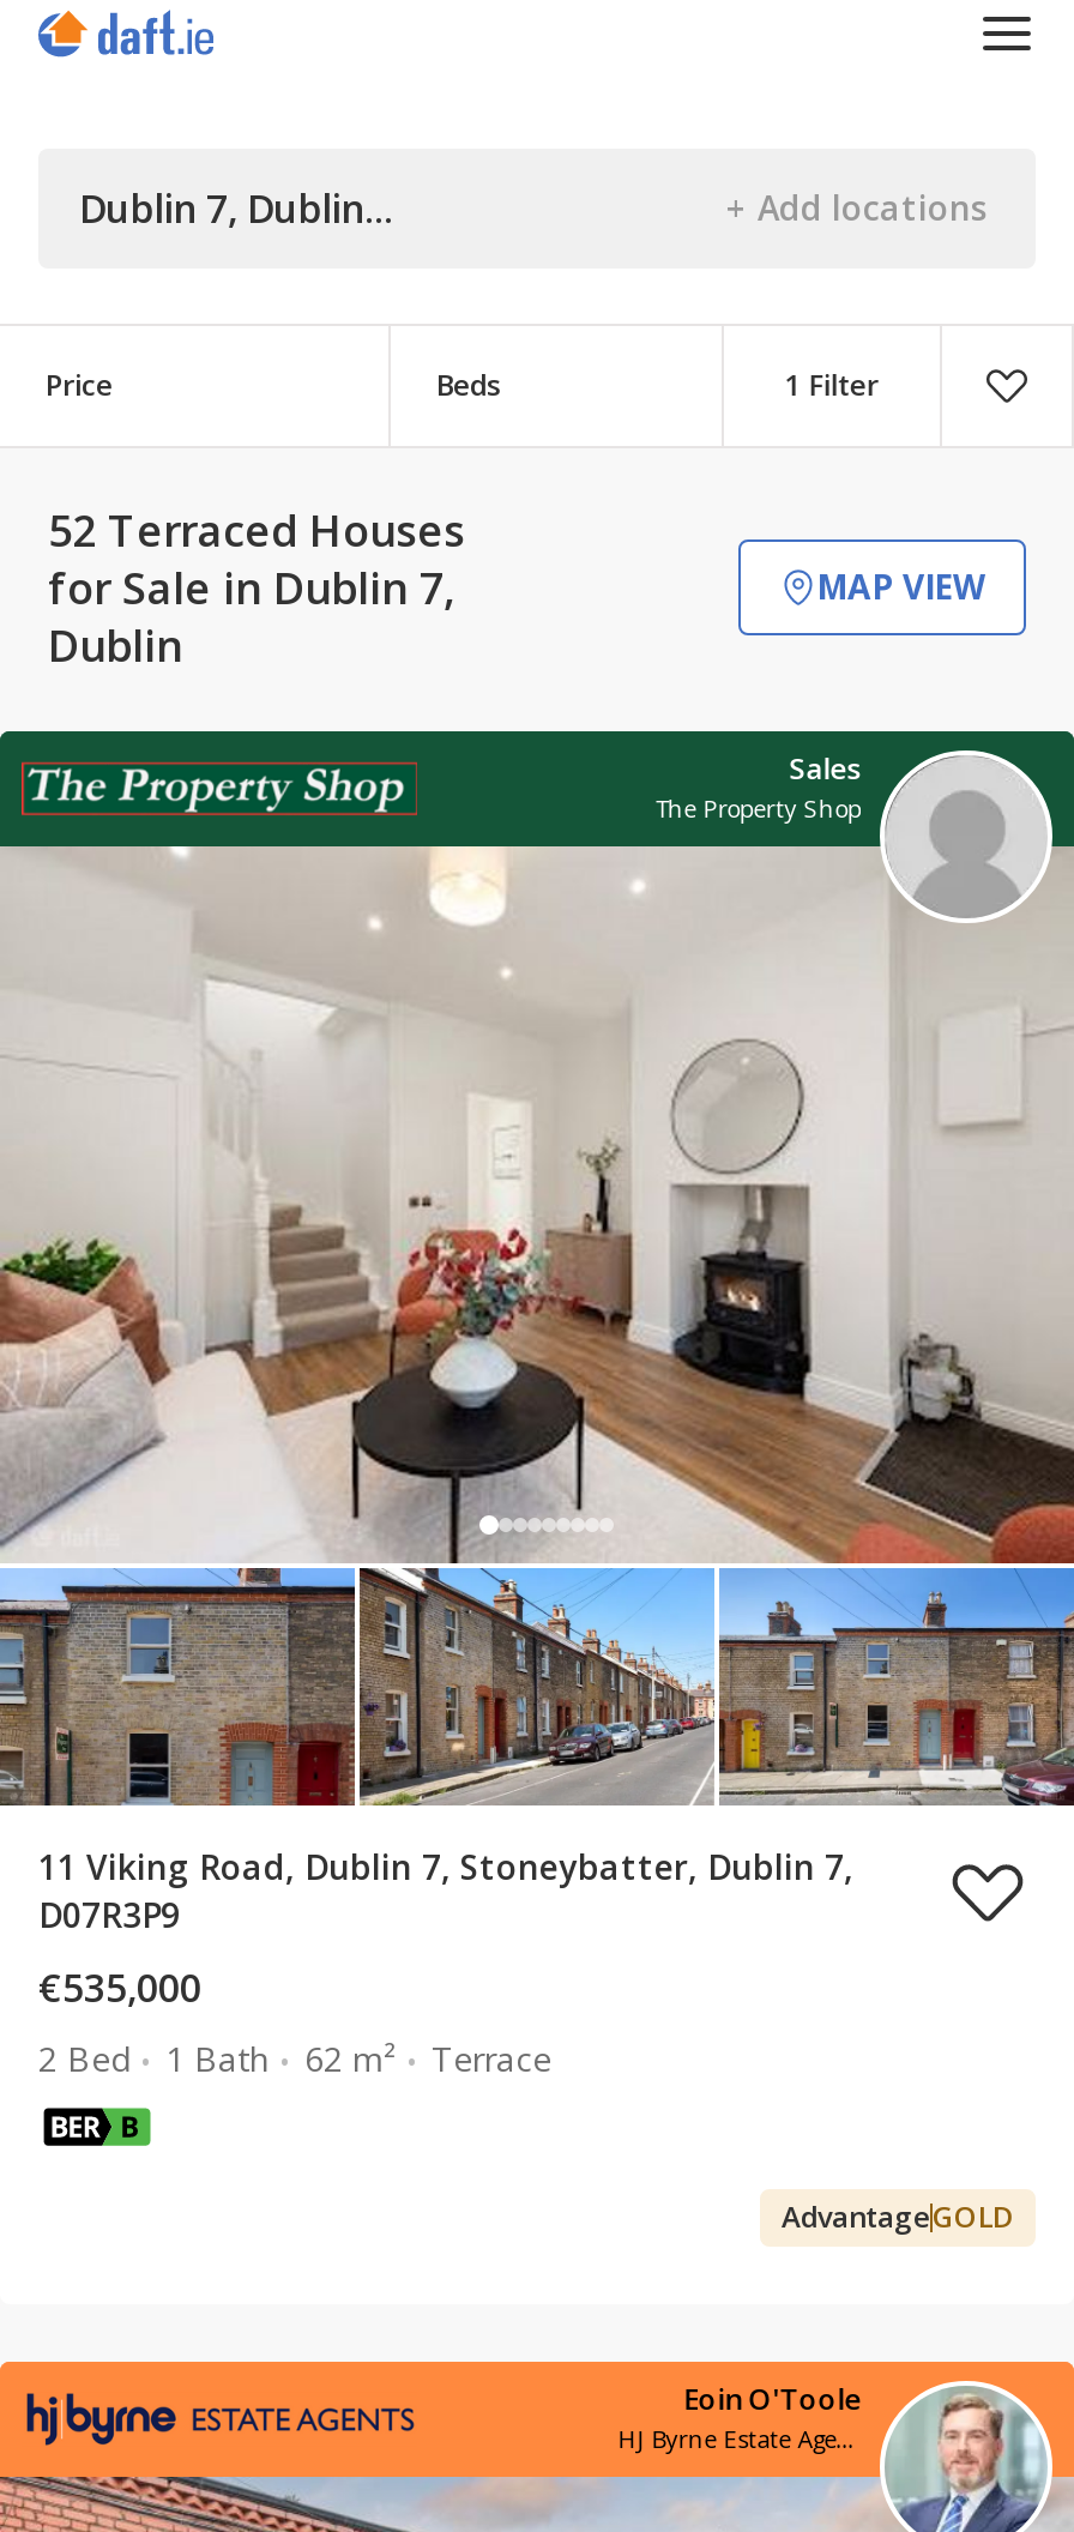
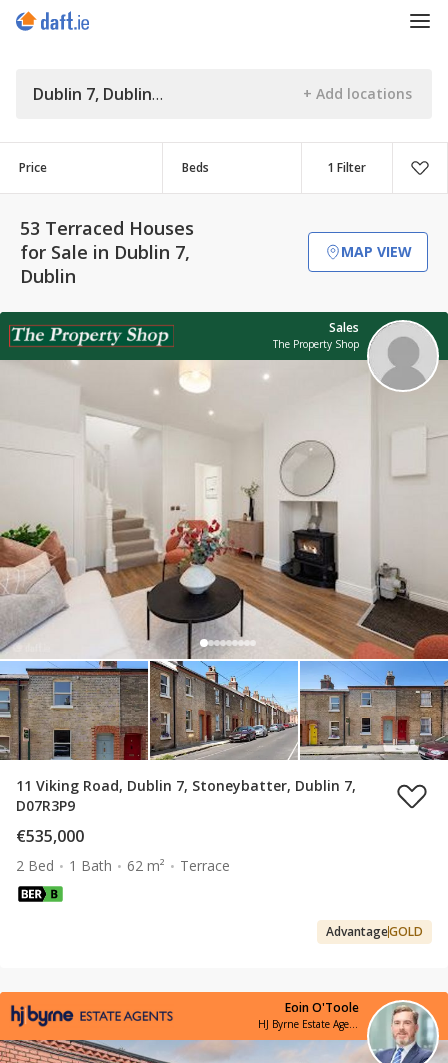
[48,501,465,559] 52 Terraced Houses -> [20,216,194,240] 53 Terraced Houses

